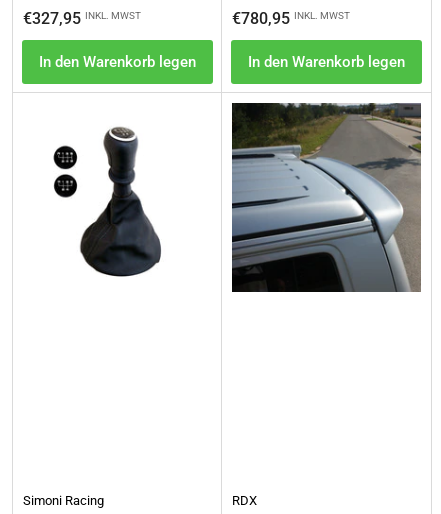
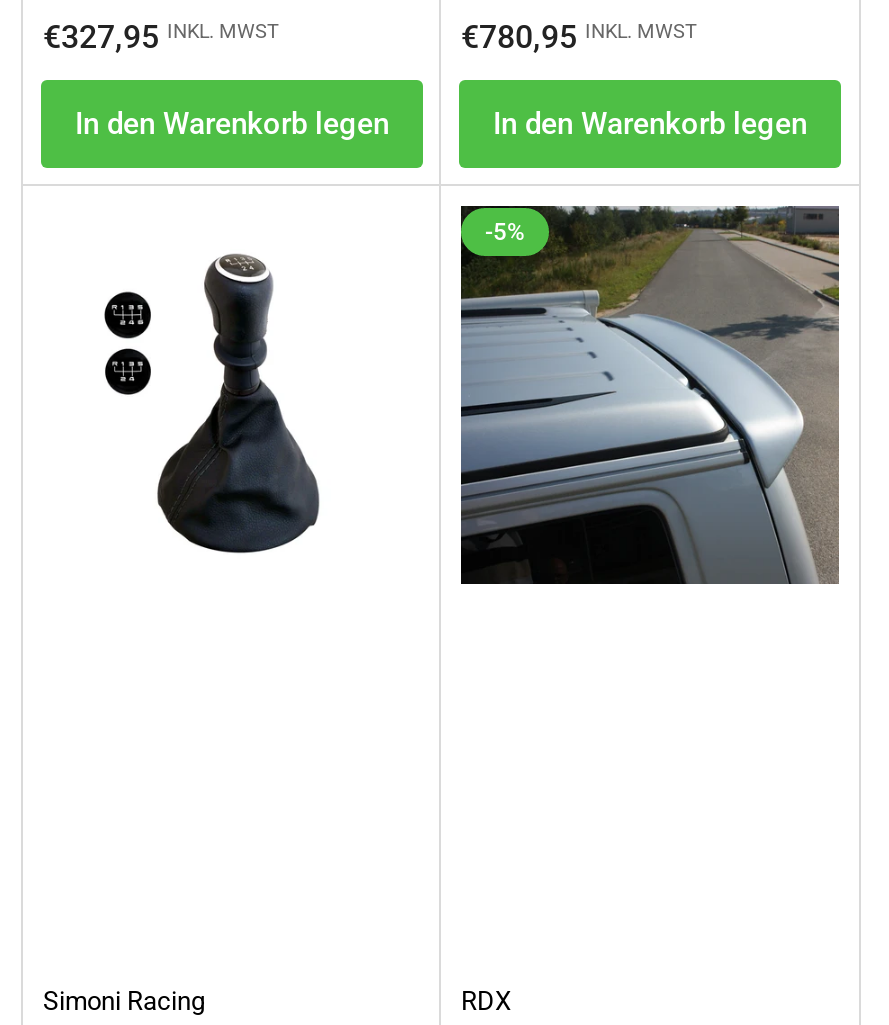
none -> [485,218,525,246] -5%

